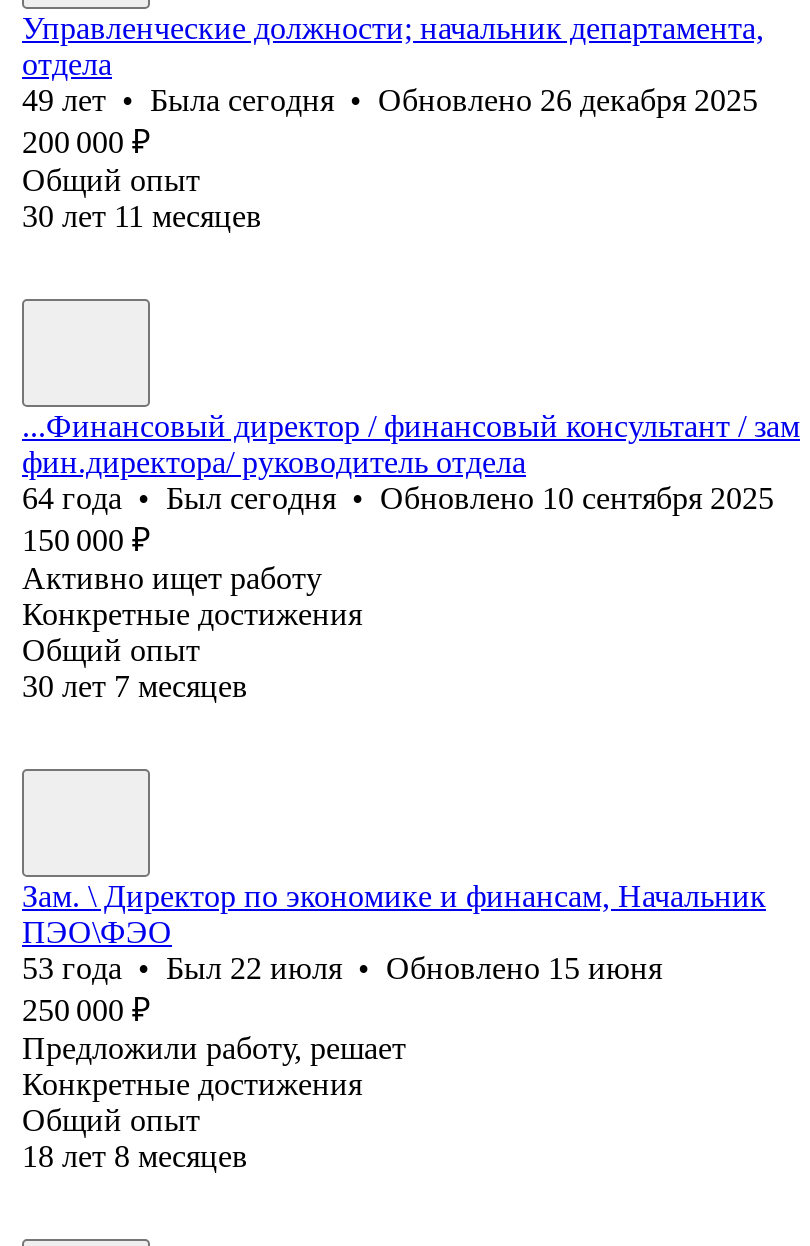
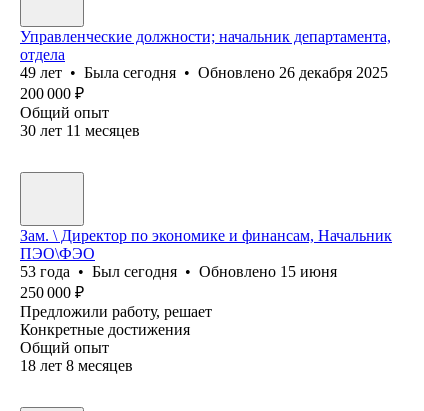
[22,409,800,703] ...Финансовый директор / финансовый консультант / зам | фин.директора/ руководитель отдела | 64 года • Был сегодня • Обновлено 10 сентября 2025 | 150 000 ₽ | Активно ищет работу | Конкретные достижения | Общий опыт | 30 лет 7 месяцев -> none
[22,951,662,985] 53 года • Был 22 июля • Обновлено 15 июня -> [20,263,337,280] 53 года • Был сегодня • Обновлено 15 июня

